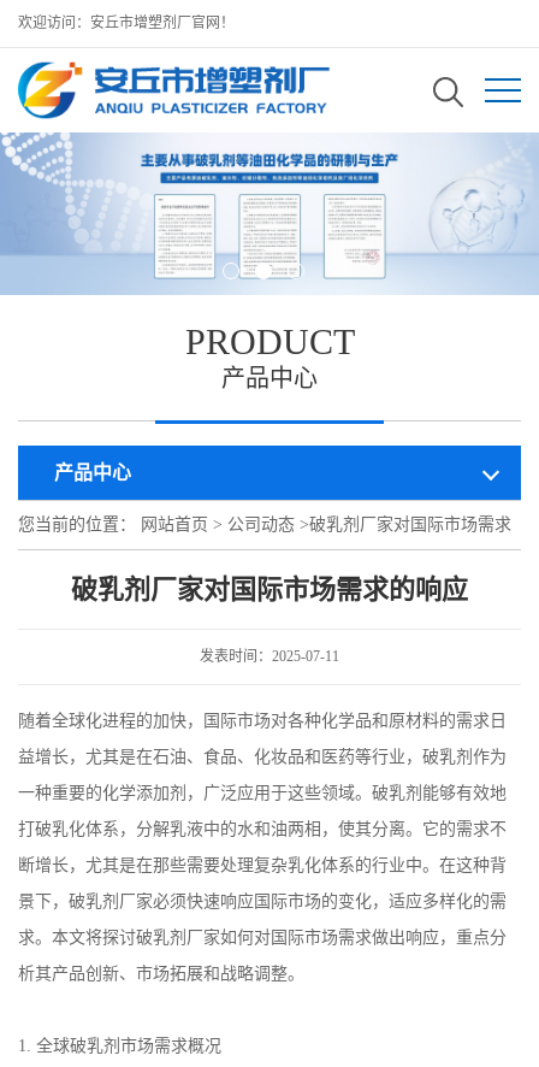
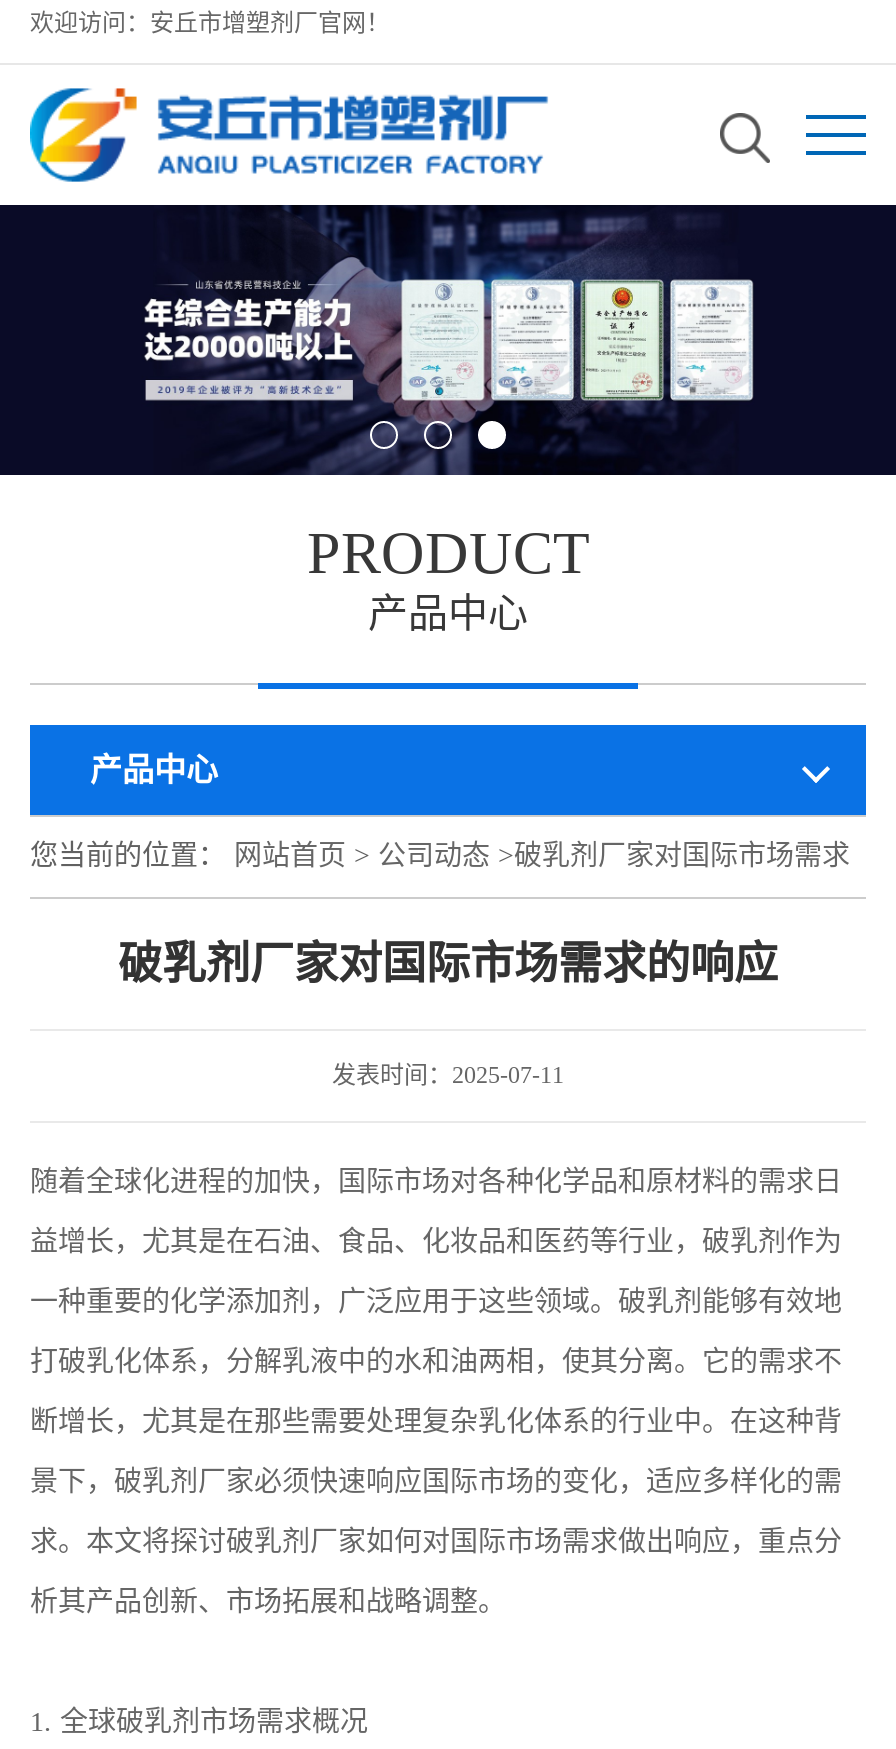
[4,132,535,295] [image] -> [6,203,890,477] [image]

